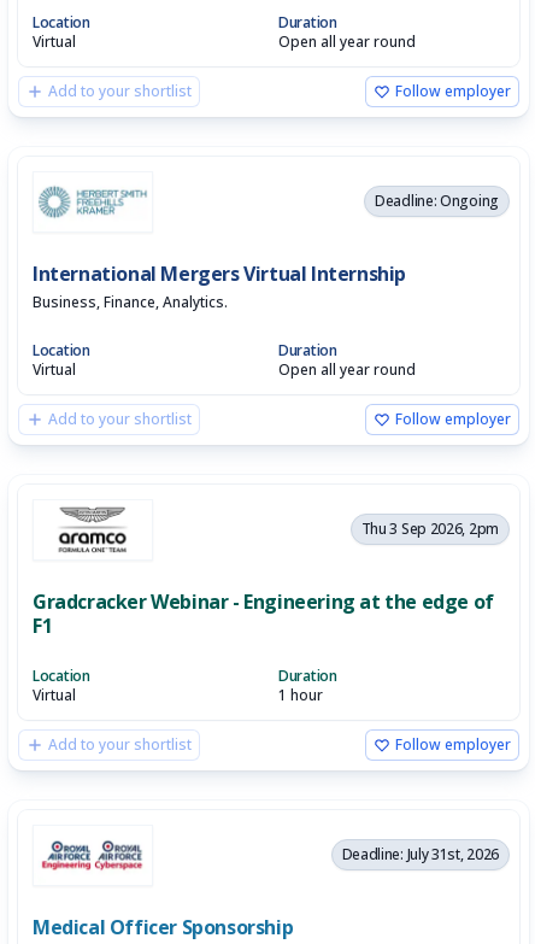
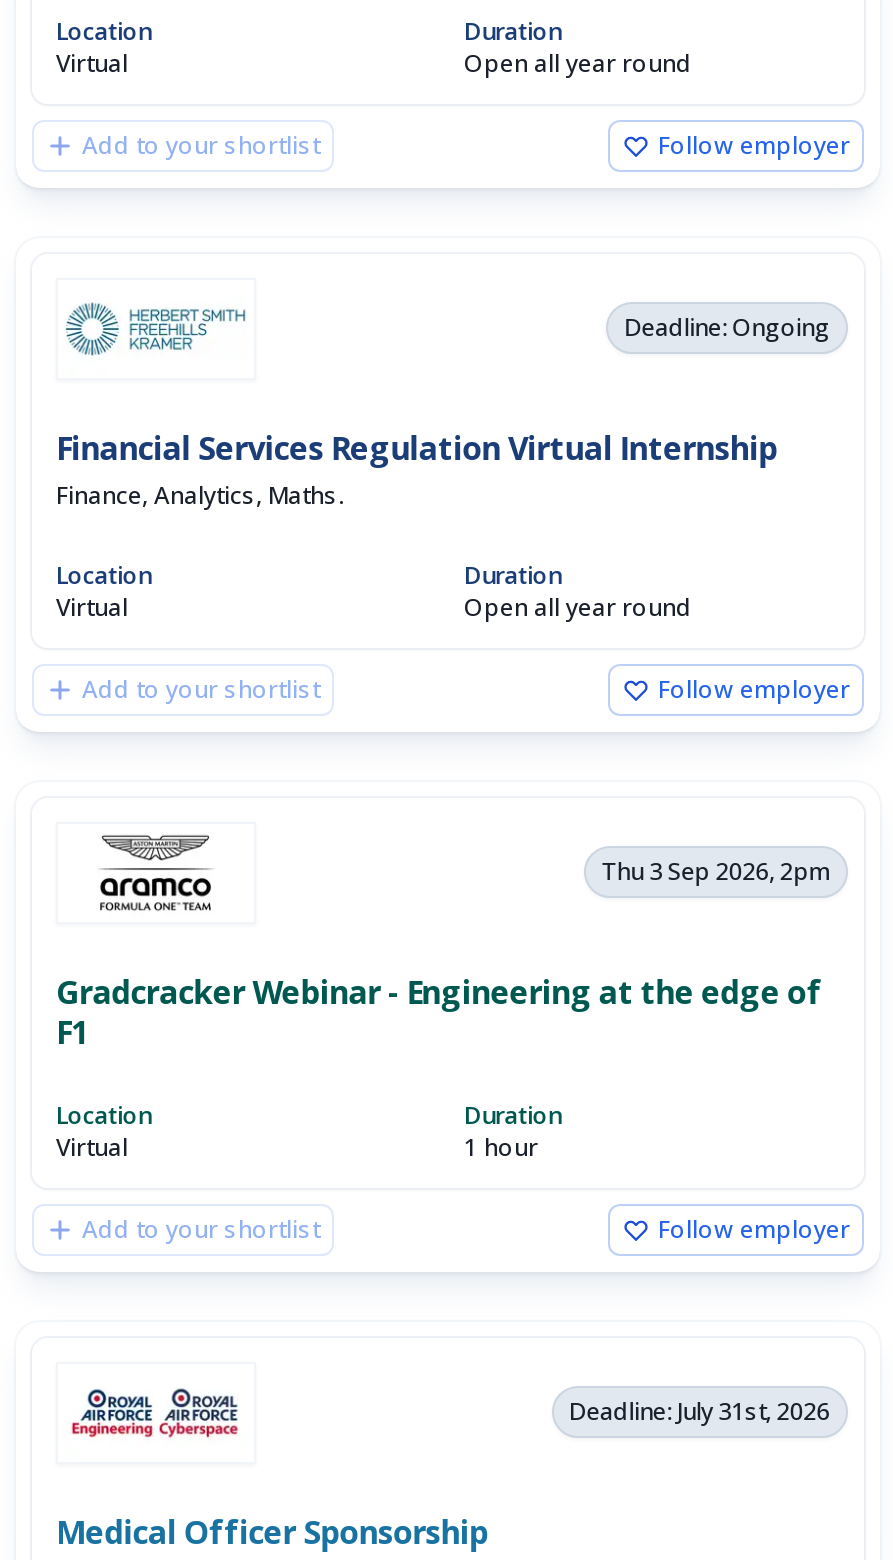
[33,261,406,313] International Mergers Virtual Internship | Business, Finance, Analytics. -> [56,427,778,513] Financial Services Regulation Virtual Internship | Finance, Analytics, Maths.

